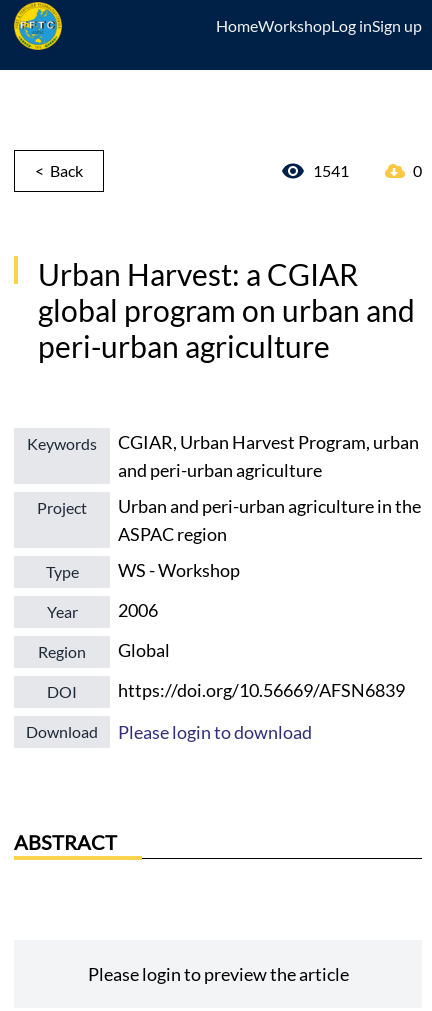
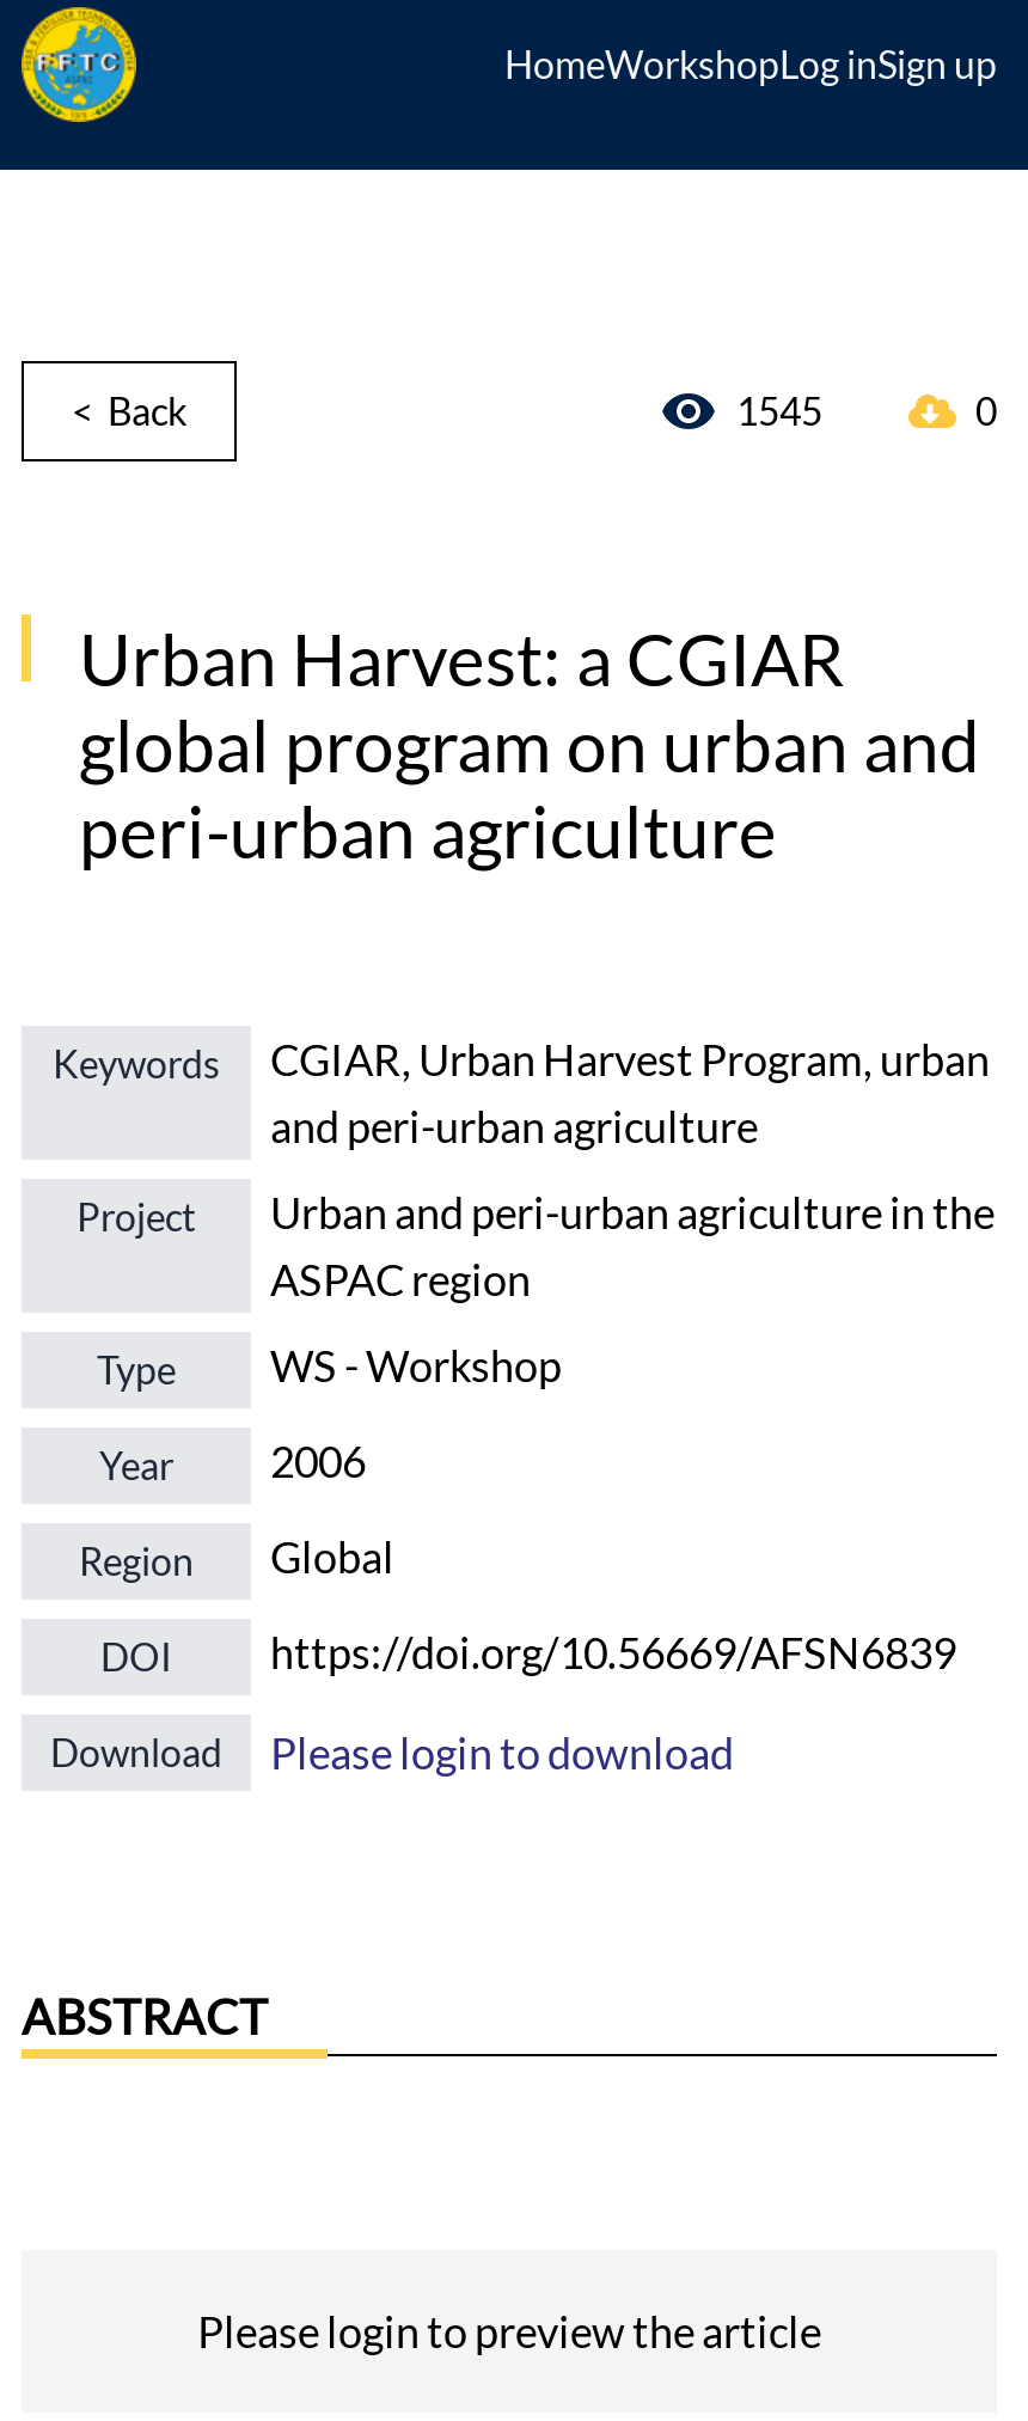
[313,161,349,180] 1541 -> [736,387,822,433] 1545

